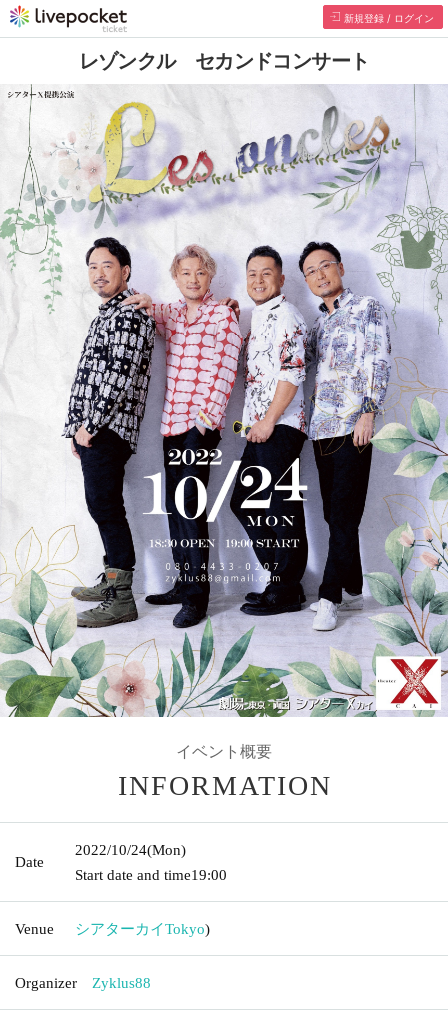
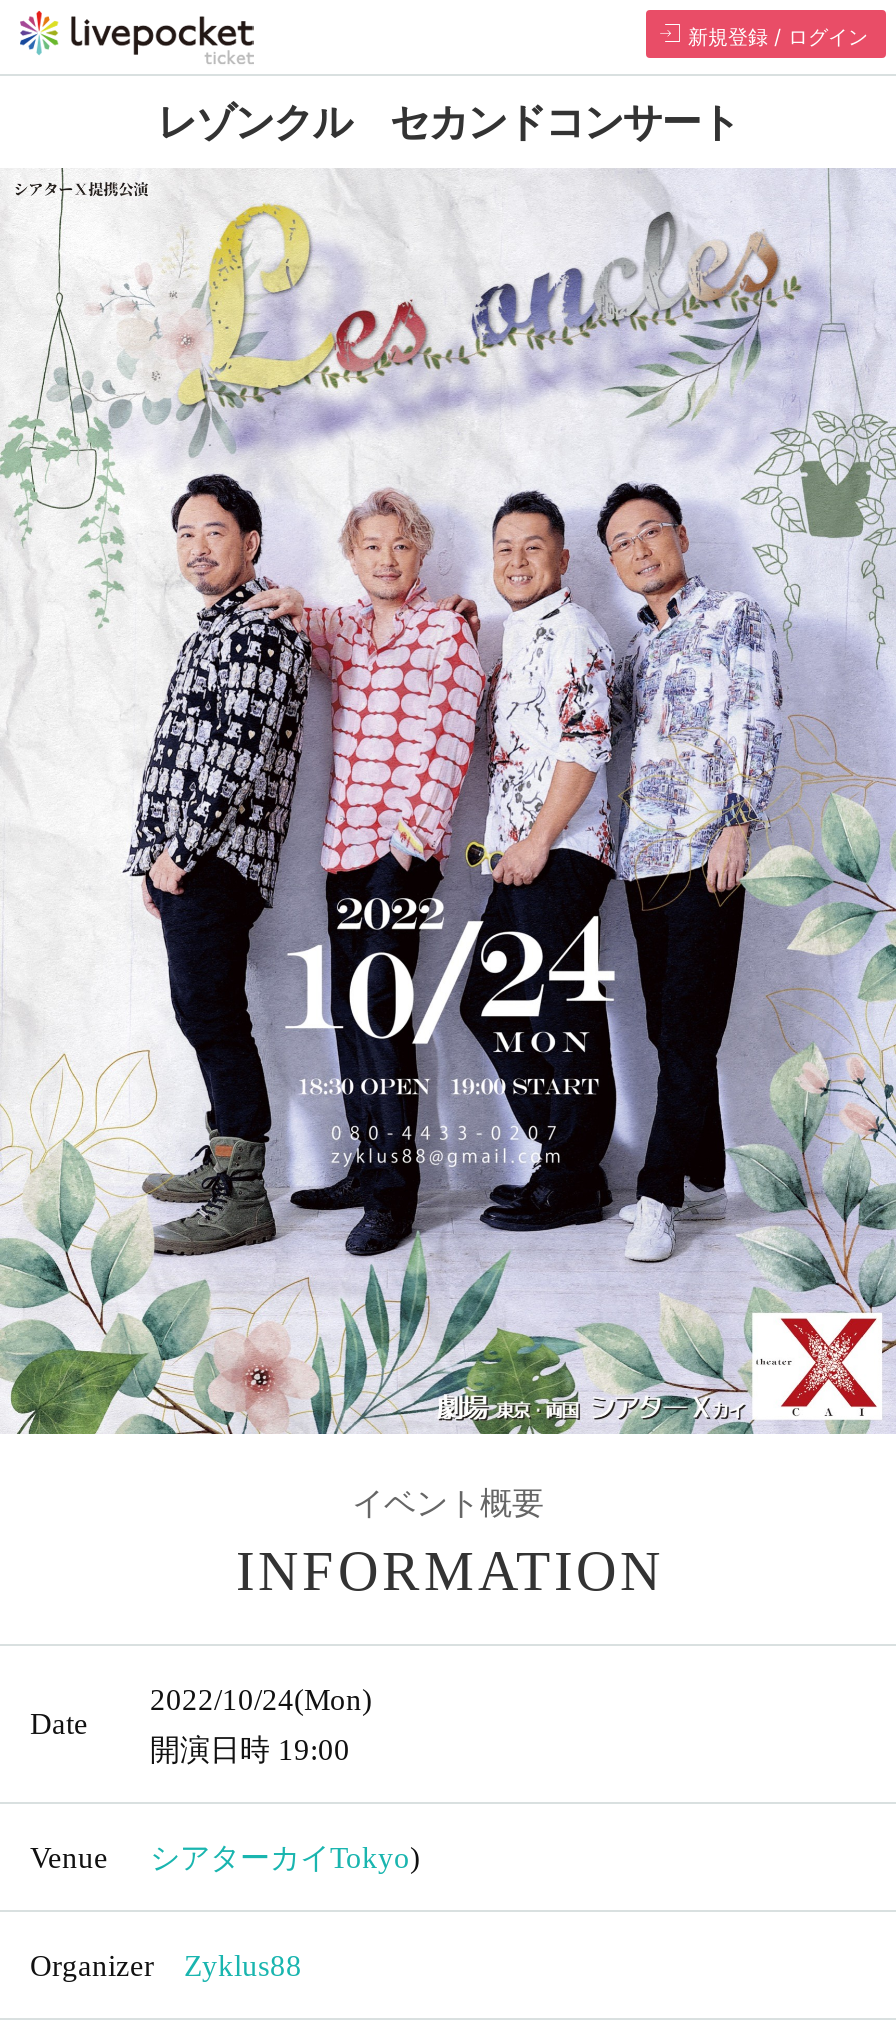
[75,866,227,882] Start date and time 19:00 -> [150,1733,350,1765] 開演日時19:00

